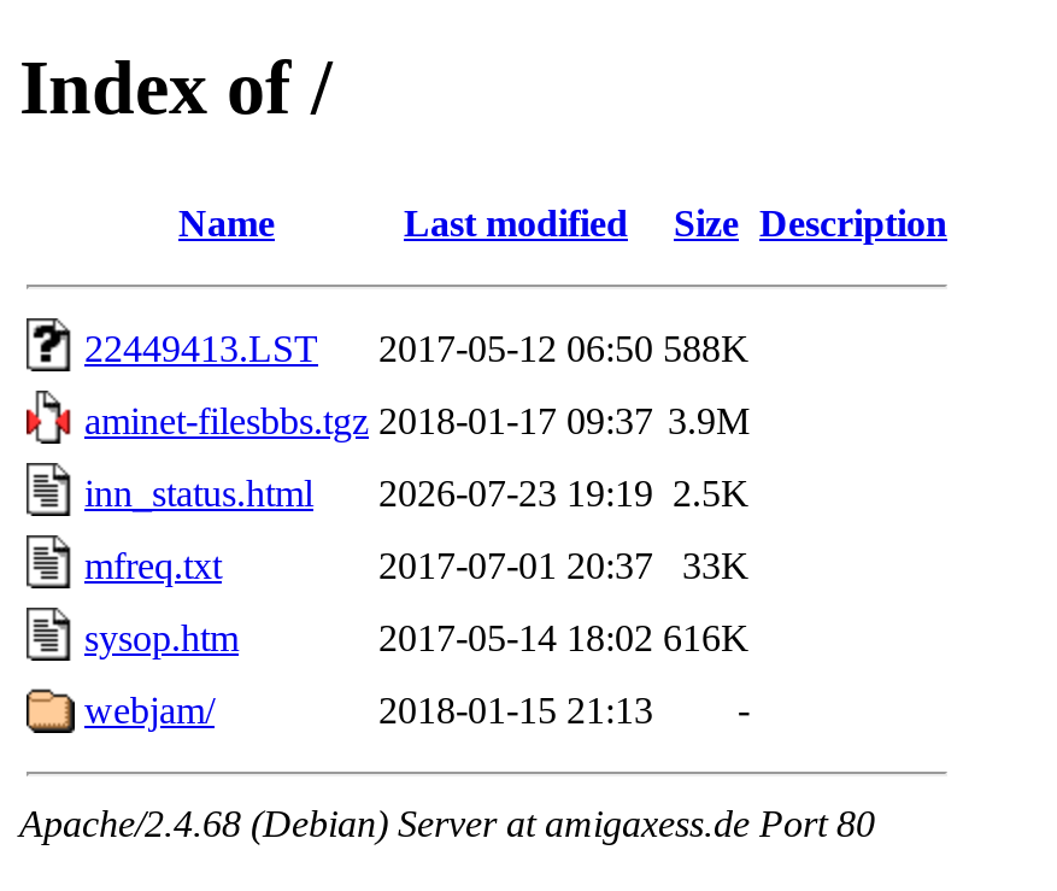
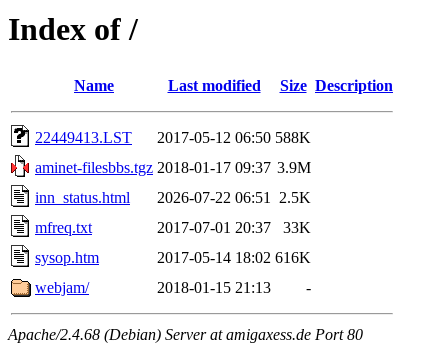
[84,472,750,513] inn_status.html 2026-07-23 19:19 2.5K -> [35,189,311,206] inn_status.html 2026-07-22 06:51 2.5K

